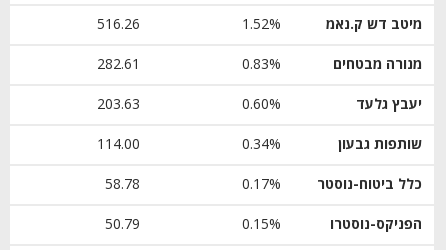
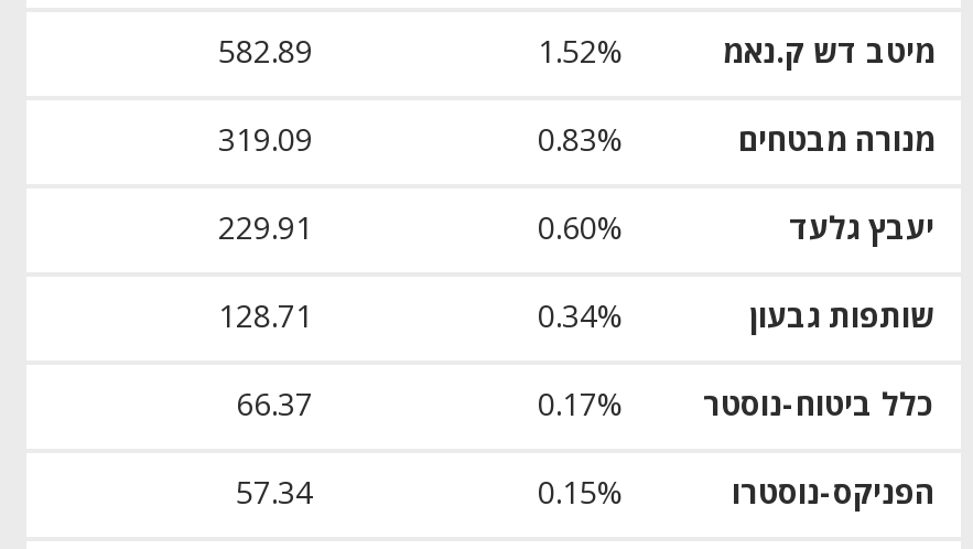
[97,16,140,33] 516.26 -> [218,34,313,71] 582.89
[97,56,140,73] 282.61 -> [218,122,313,160] 319.09
[97,96,140,113] 203.63 -> [218,210,313,248] 229.91
[97,136,140,153] 114.00 -> [218,299,313,336] 128.71
[105,176,140,193] 58.78 -> [236,387,313,424] 66.37
[105,216,140,233] 50.79 -> [236,475,313,512] 57.34

